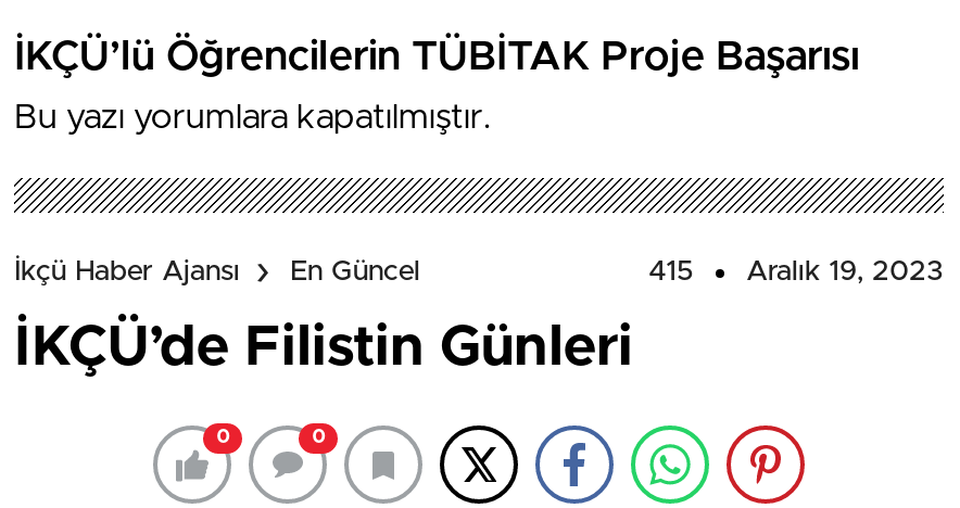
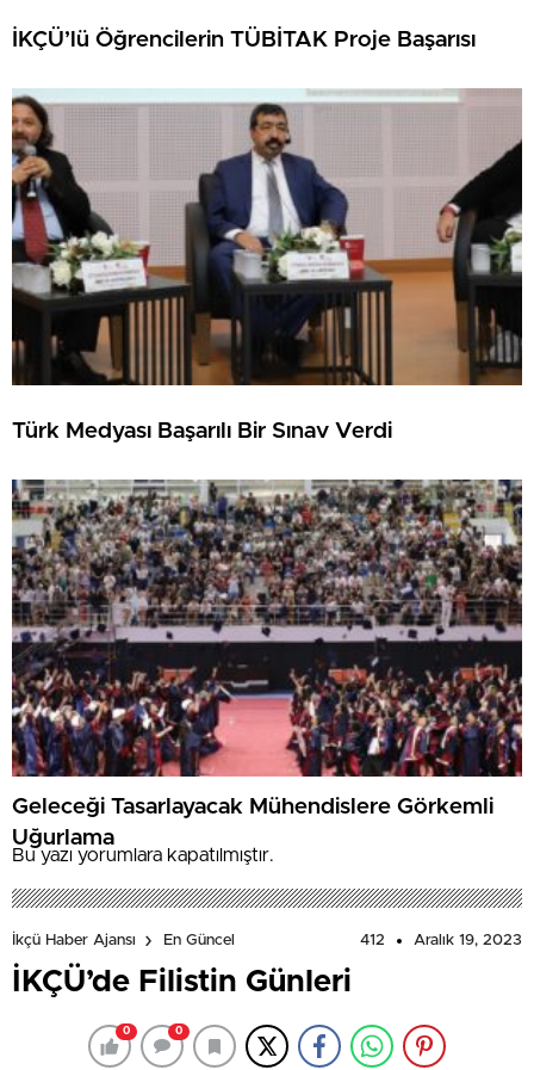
none -> [11,88,523,442] [image] | Türk Medyası Başarılı Bir Sınav Verdi
none -> [11,478,523,849] [image] | Geleceği Tasarlayacak Mühendislere Görkemli | Uğurlama
[648,258,944,287] 415 Aralık 19, 2023 -> [360,933,522,948] 412 Aralık 19, 2023

